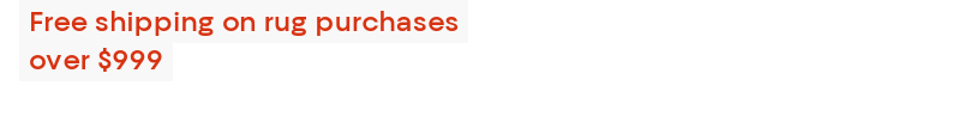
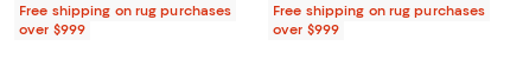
none -> [273,2,485,38] Free shipping on rug purchases | over $999

